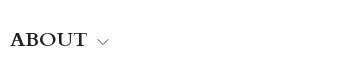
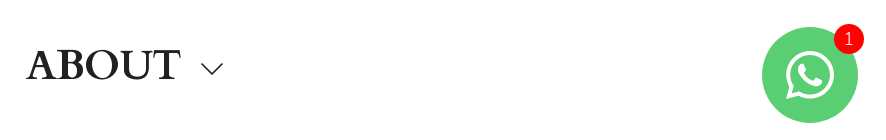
none -> [760,21,866,125] [image]

